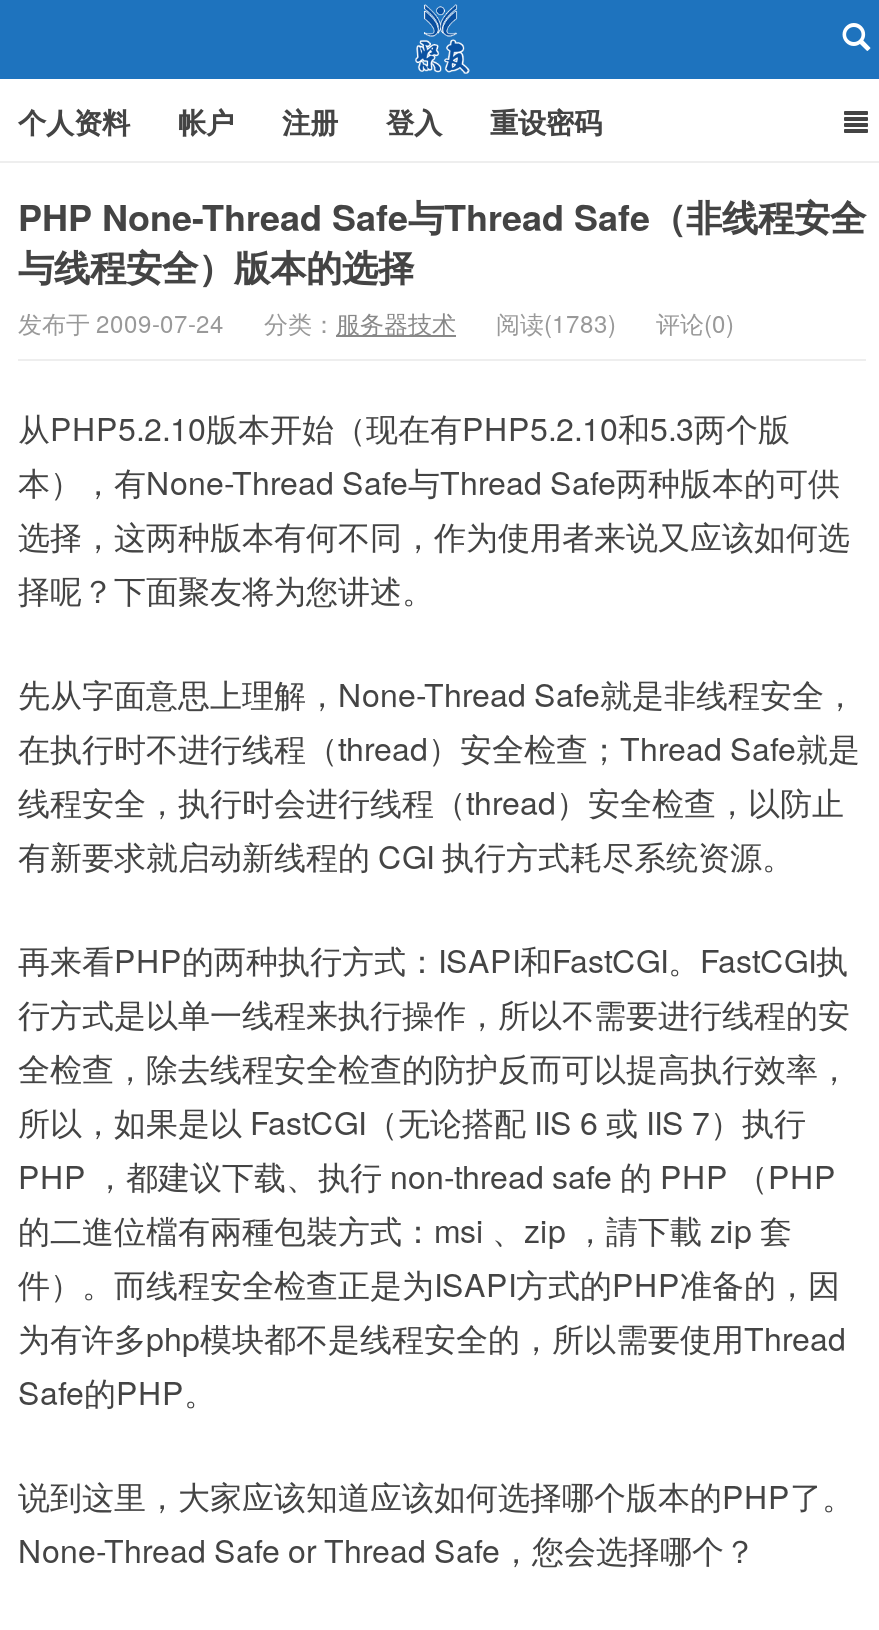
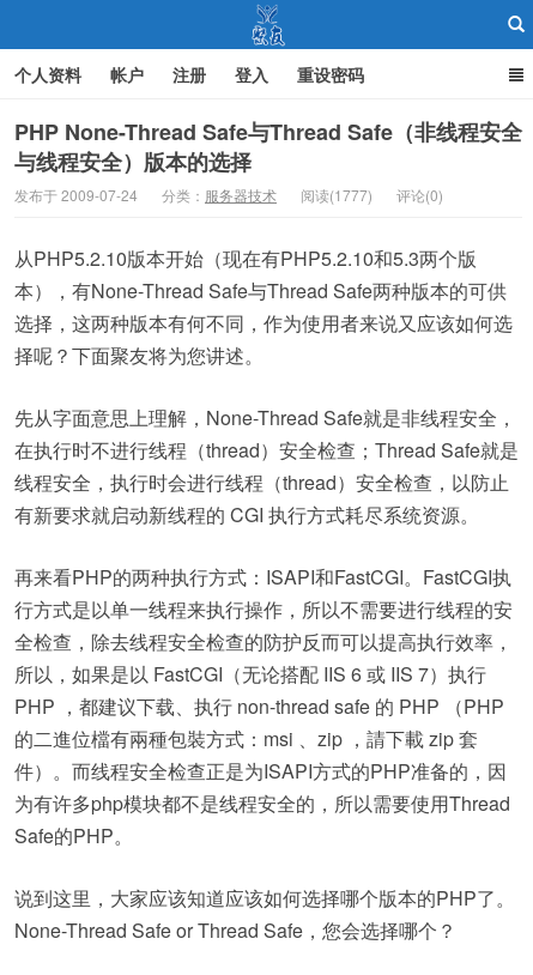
[496,305,616,339] 阅读(1783) -> [301,184,373,205] 阅读(1777)

